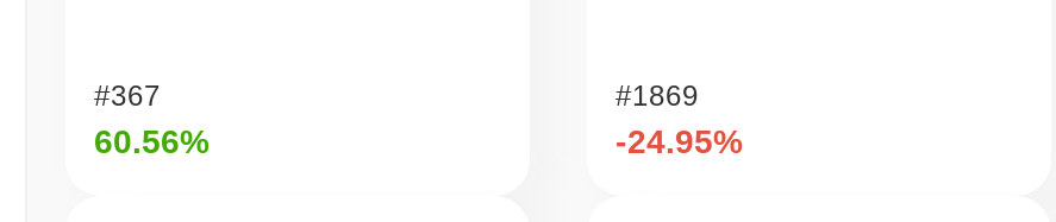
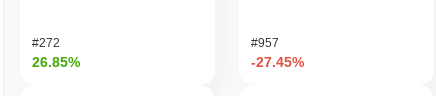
[94,80,208,161] #367 | 60.56% -> [32,36,80,70] #272 | 26.85%
[616,80,742,161] #1869 | -24.95% -> [251,36,304,70] #957 | -27.45%

